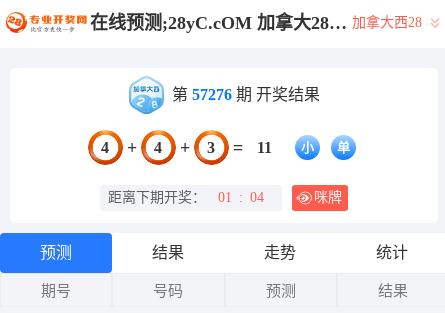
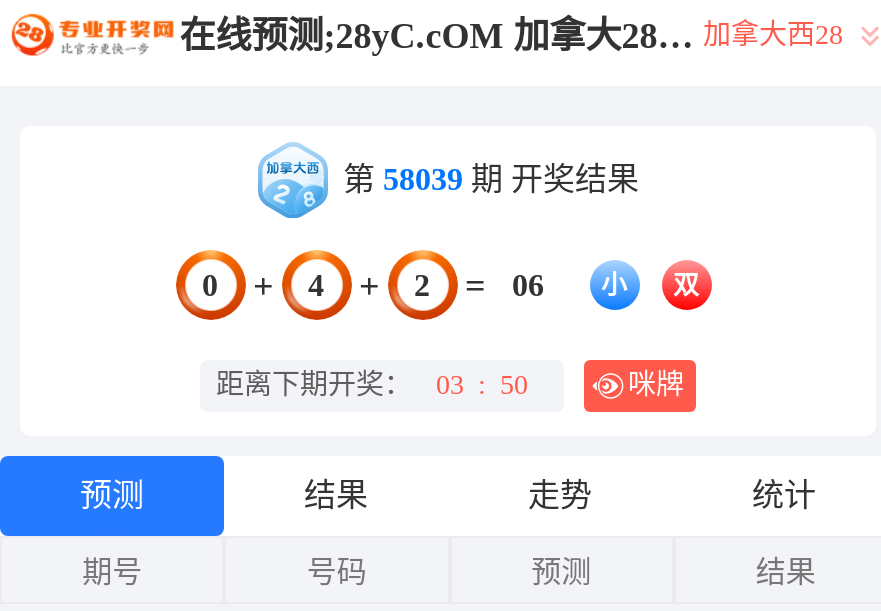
[171,86,319,103] 第57276期 开奖结果 -> [343,162,639,196] 第58039期 开奖结果
[101,139,109,156] 4 -> [202,268,218,302] 0
[207,139,215,156] 3 -> [414,268,430,302] 2
[256,139,271,156] 11 -> [512,268,544,302] 06
[336,140,349,155] 单 -> [673,270,699,300] 双
[108,190,264,205] 距离下期开奖： 01 : 04 -> [216,370,528,400] 距离下期开奖： 03 : 50

